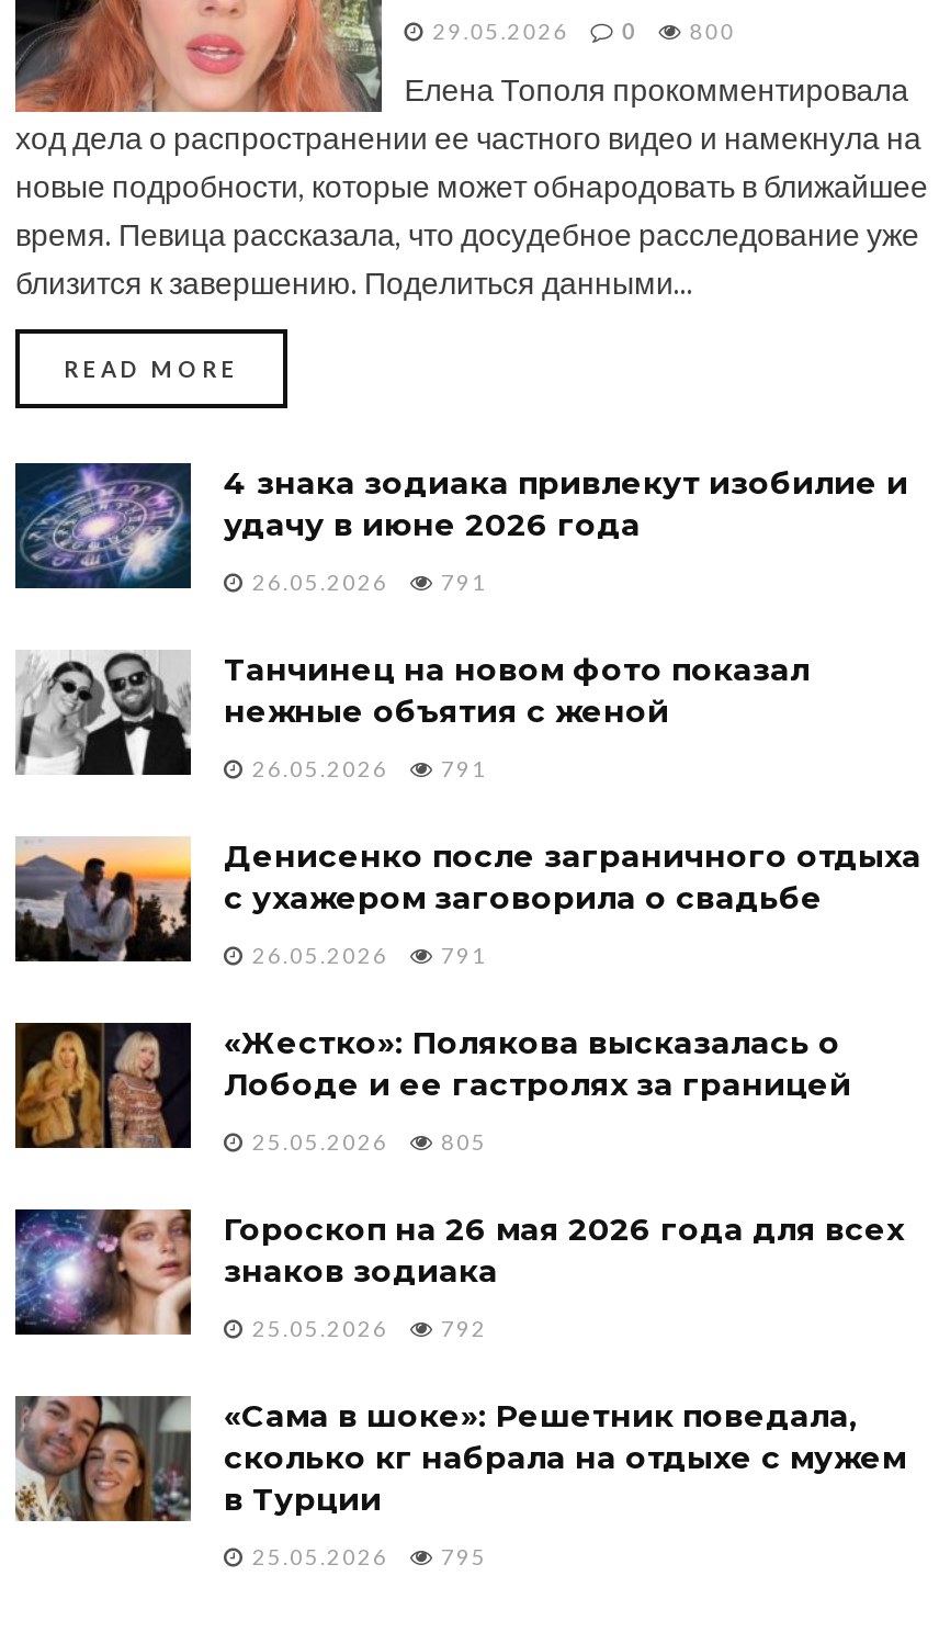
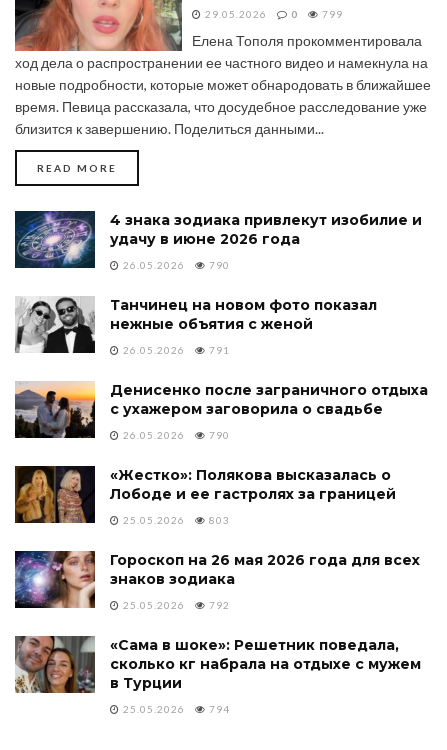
[426,17,735,43] 29.05.2026 0 800 -> [202,8,343,20] 29.05.2026 0 799
[246,568,487,594] 26.05.2026 791 -> [120,259,230,271] 26.05.2026 790
[246,941,487,968] 26.05.2026 791 -> [120,429,230,441] 26.05.2026 790
[246,1128,487,1154] 25.05.2026 805 -> [120,514,230,526] 25.05.2026 803
[246,1543,487,1569] 25.05.2026 795 -> [120,703,230,715] 25.05.2026 794

